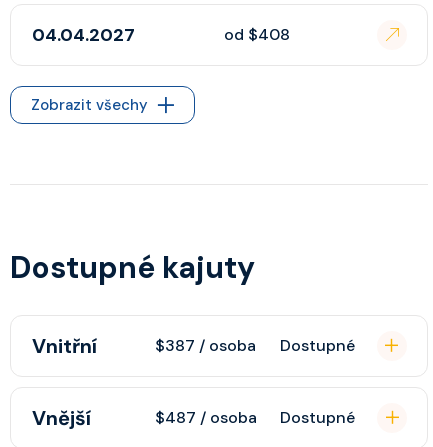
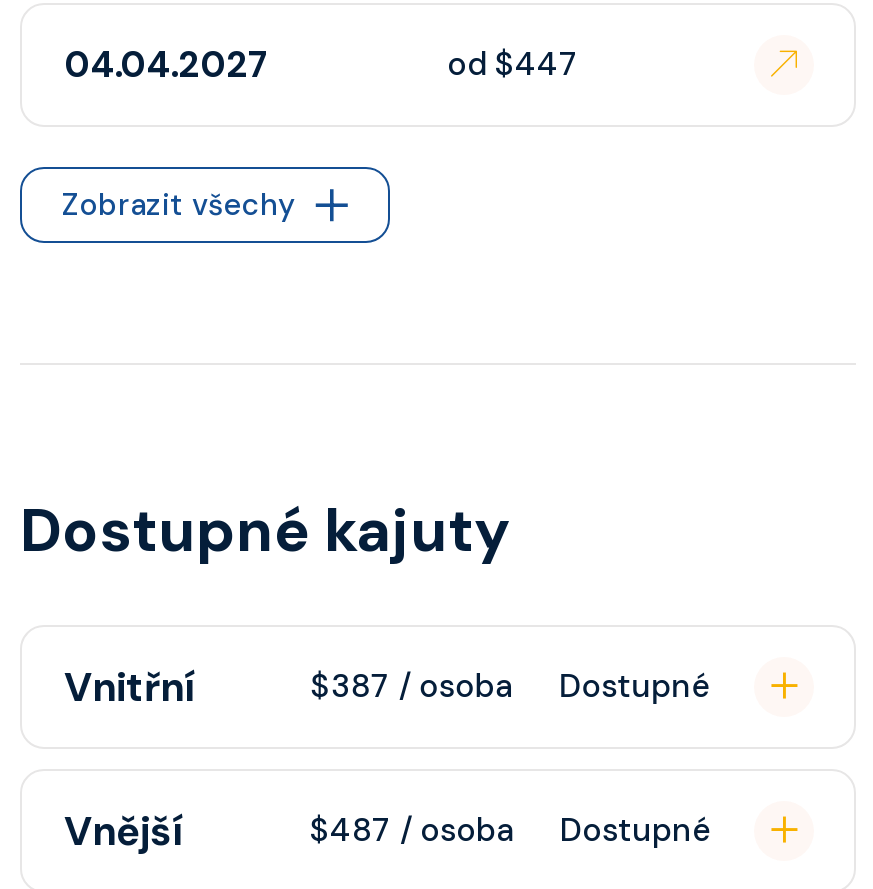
[223,23,289,44] od $408 -> [447,42,579,84] od $447

